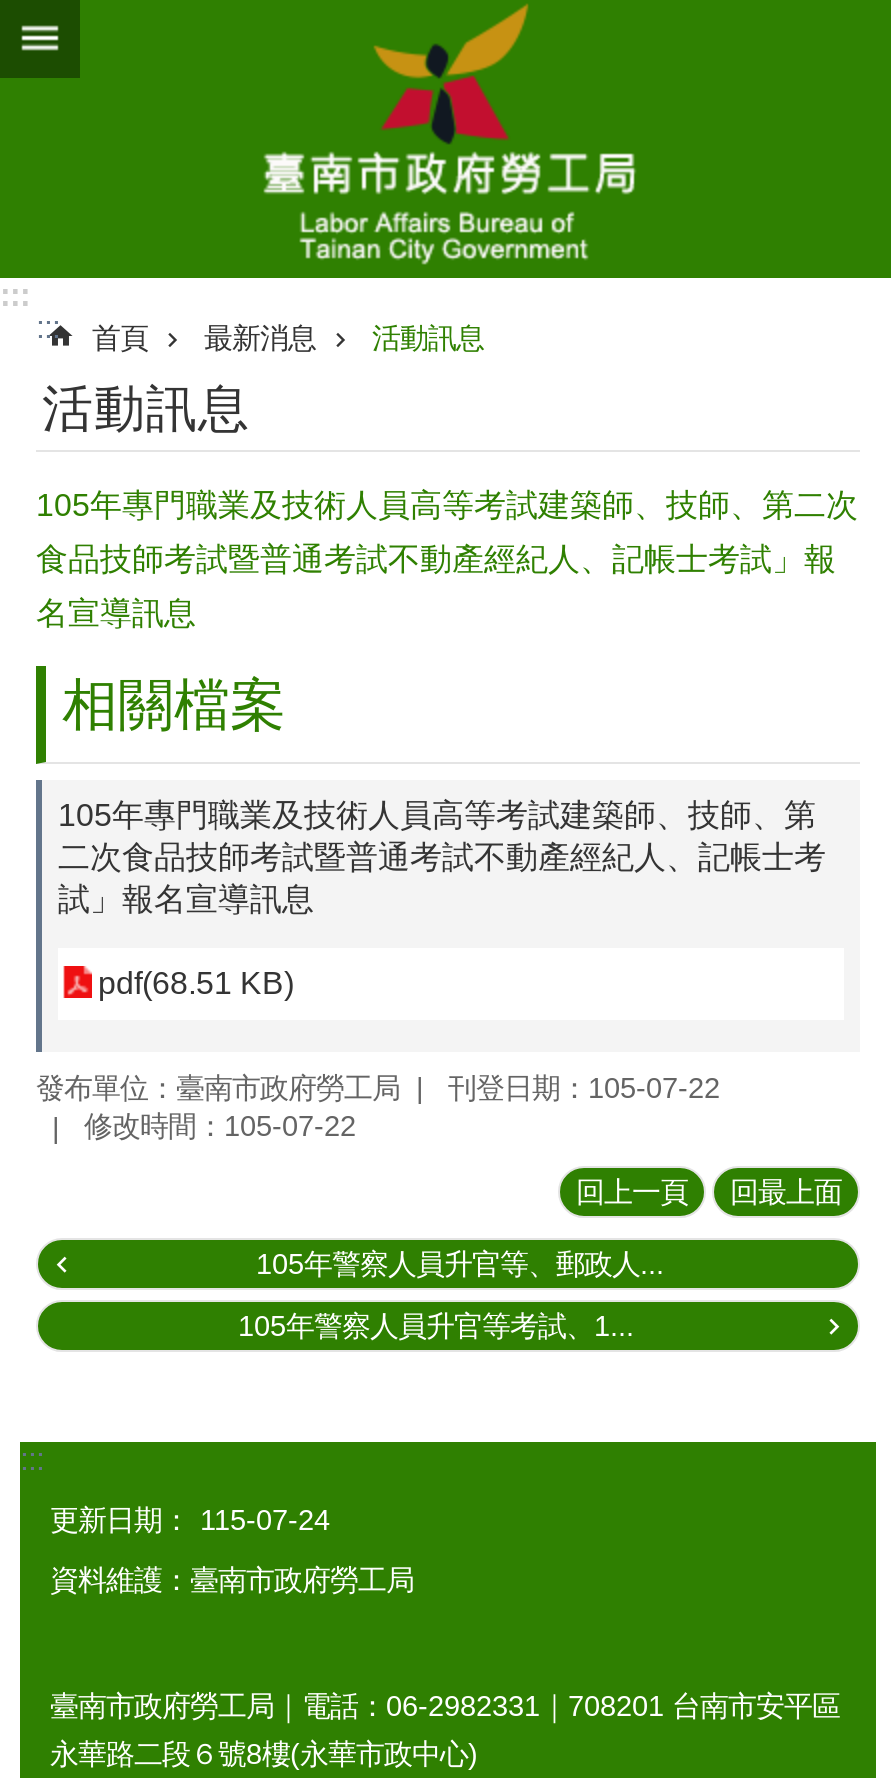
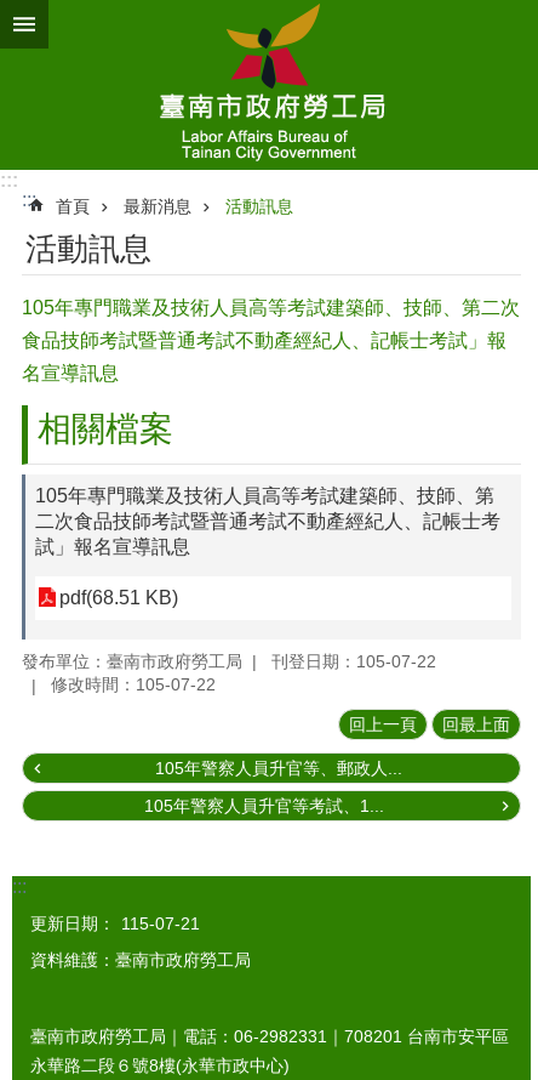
[50,1505,330,1537] 更新日期： 115-07-24 -> [30,914,200,934] 更新日期： 115-07-21

